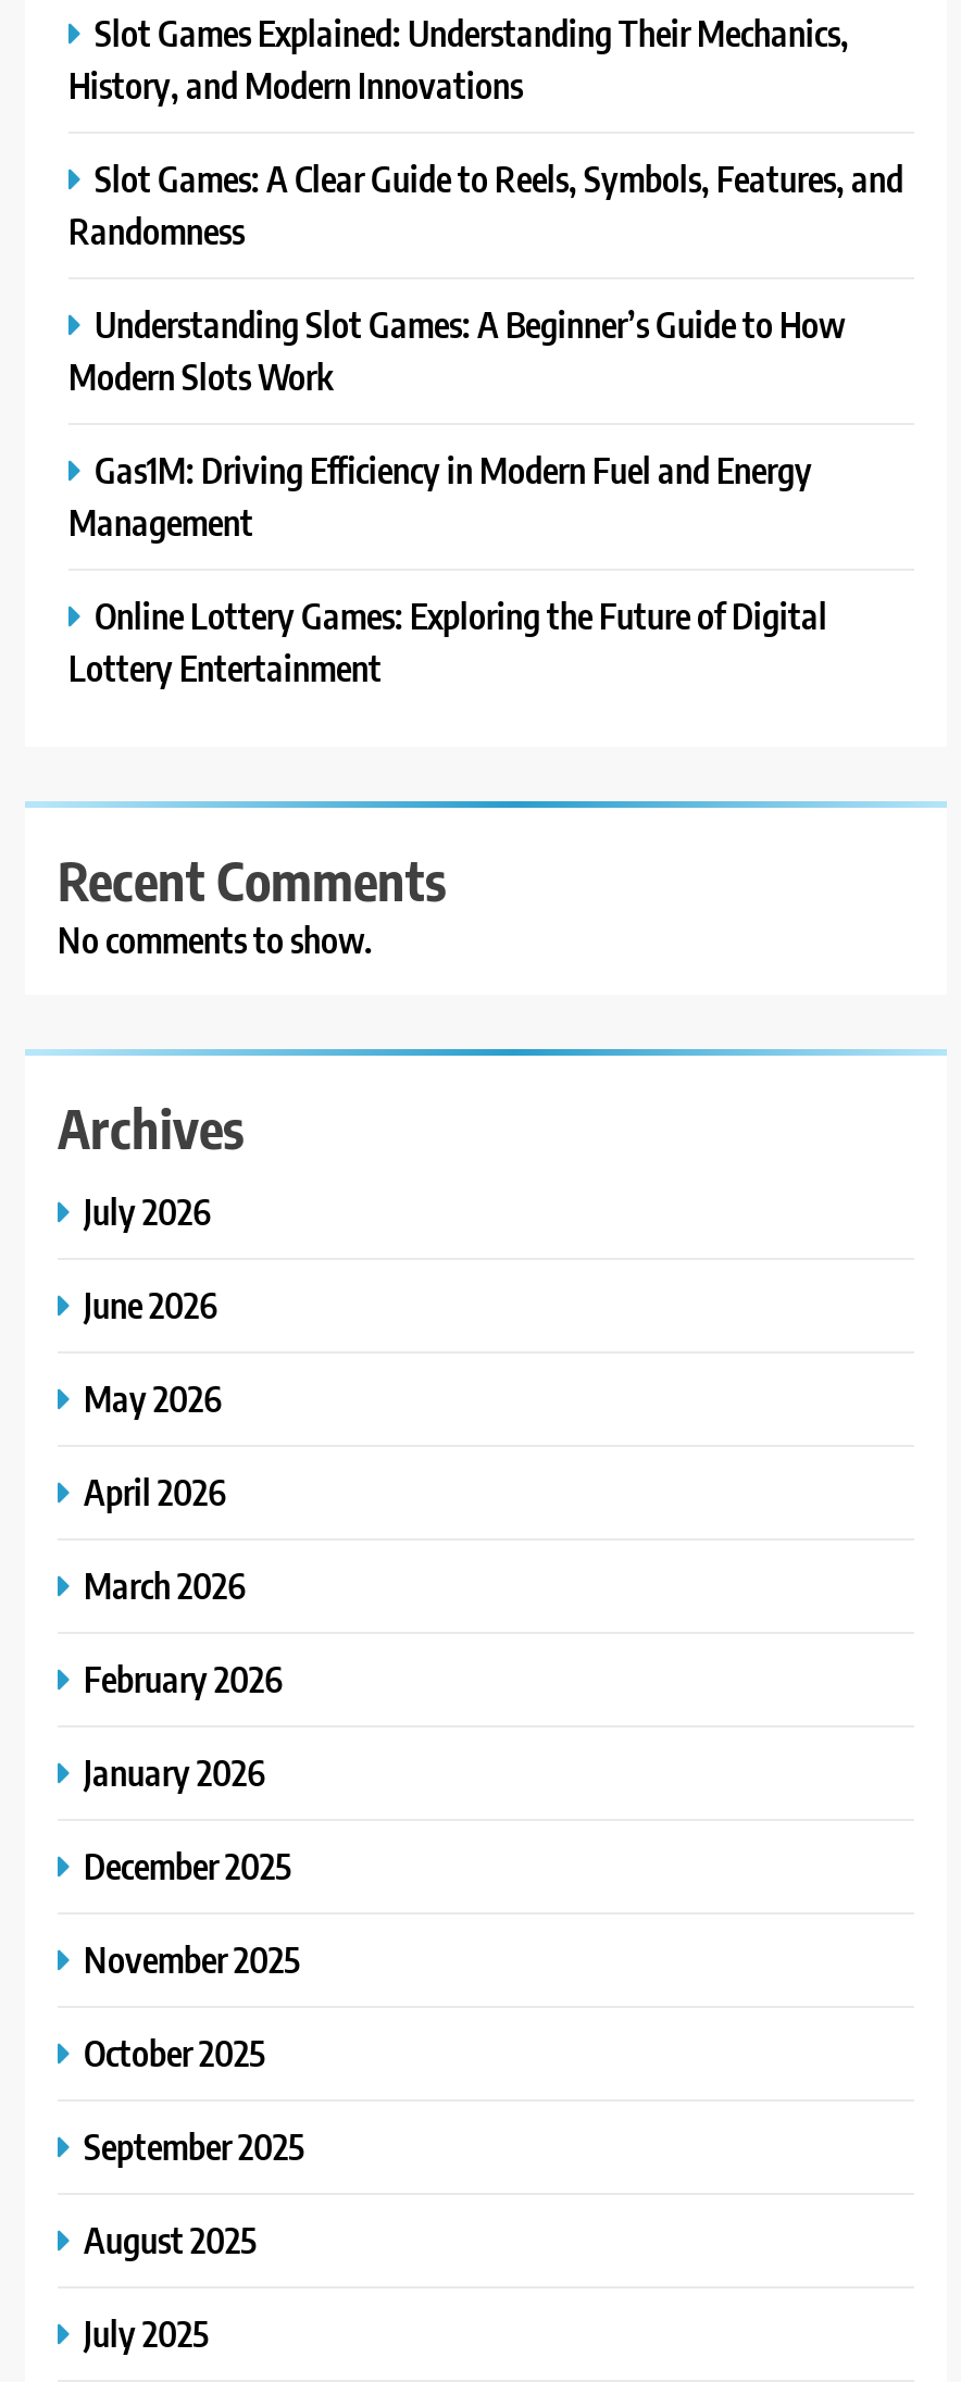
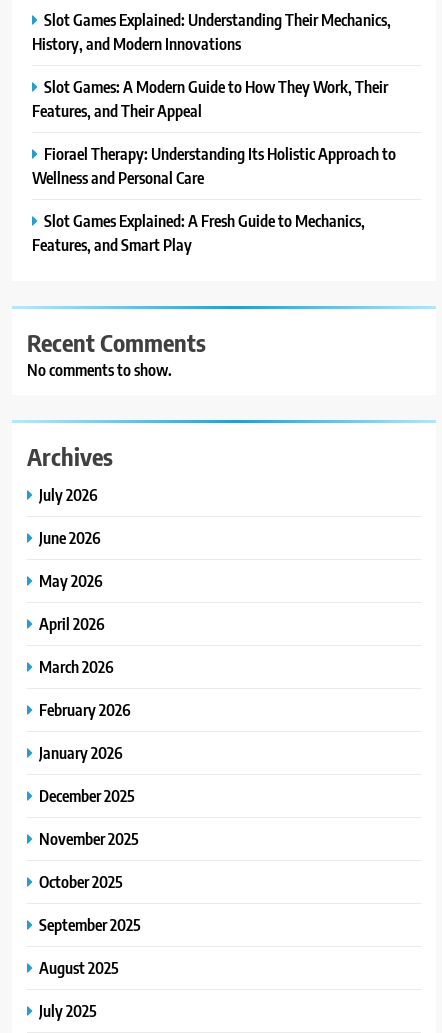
[68,156,903,691] Slot Games: A Clear Guide to Reels, Symbols, Features, and | Randomness | Understanding Slot Games: A Beginner’s Guide to How | Modern Slots Work | Gas1M: Driving Efficiency in Modern Fuel and Energy | Management | Online Lottery Games: Exploring the Future of Digital | Lottery Entertainment -> [32,76,396,255] Slot Games: A Modern Guide to How They Work, Their | Features, and Their Appeal | Fiorael Therapy: Understanding Its Holistic Approach to | Wellness and Personal Care | Slot Games Explained: A Fresh Guide to Mechanics, | Features, and Smart Play

